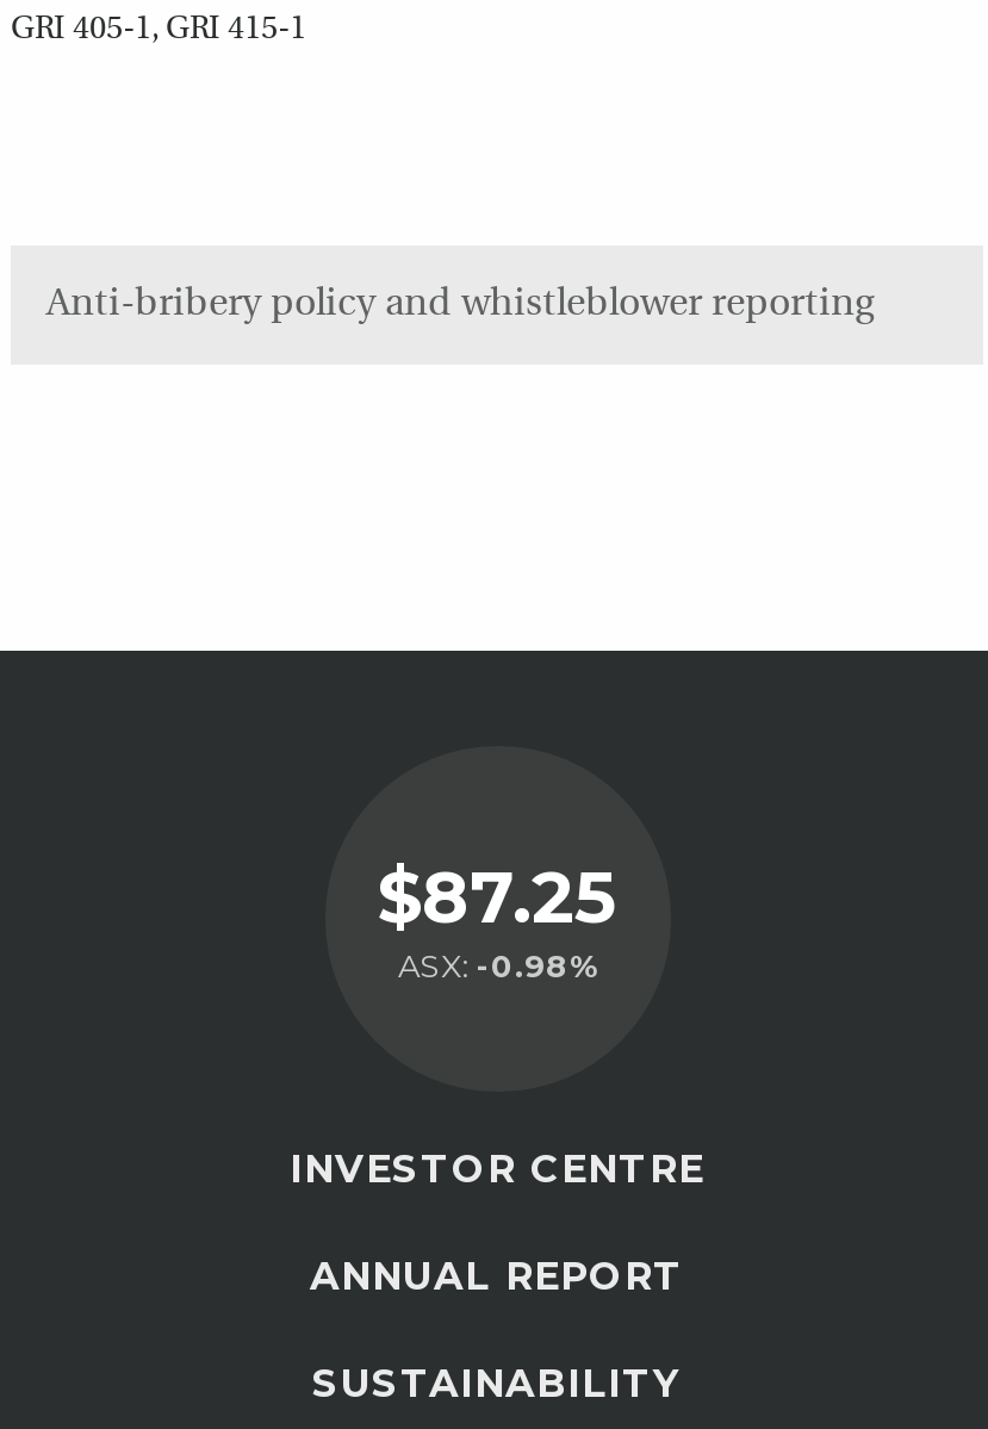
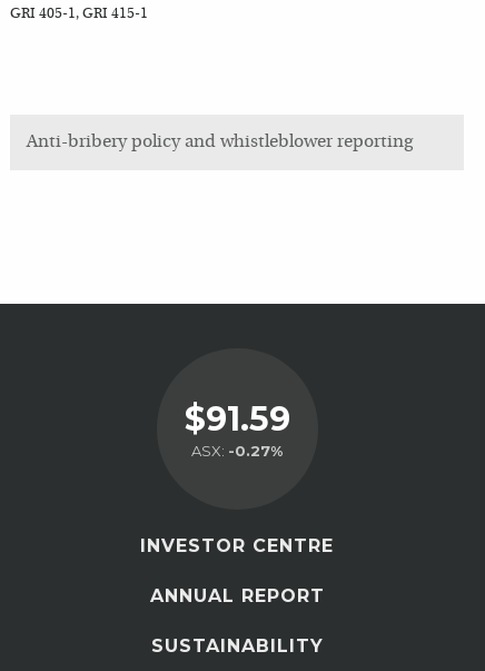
[377,852,617,941] $87.25 -> [184,398,290,439] $91.59
[398,945,596,983] ASX: -0.98% -> [191,441,283,459] ASX: -0.27%

